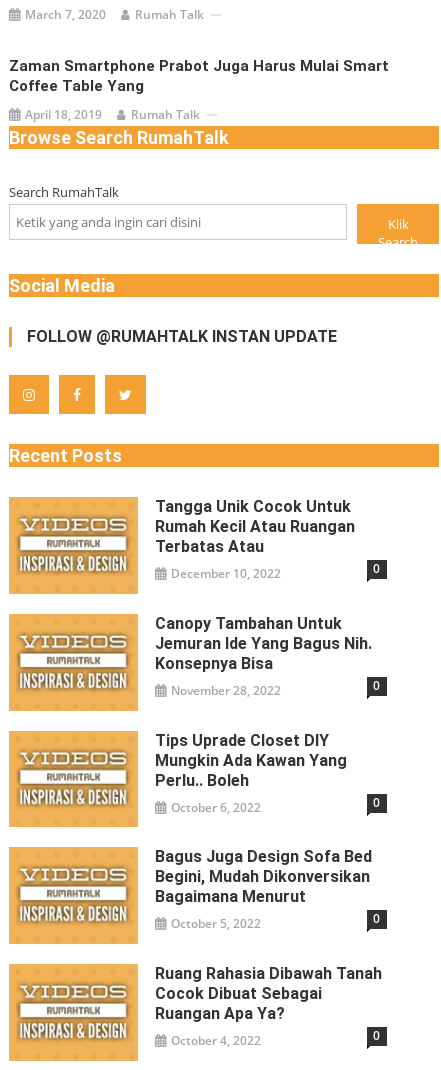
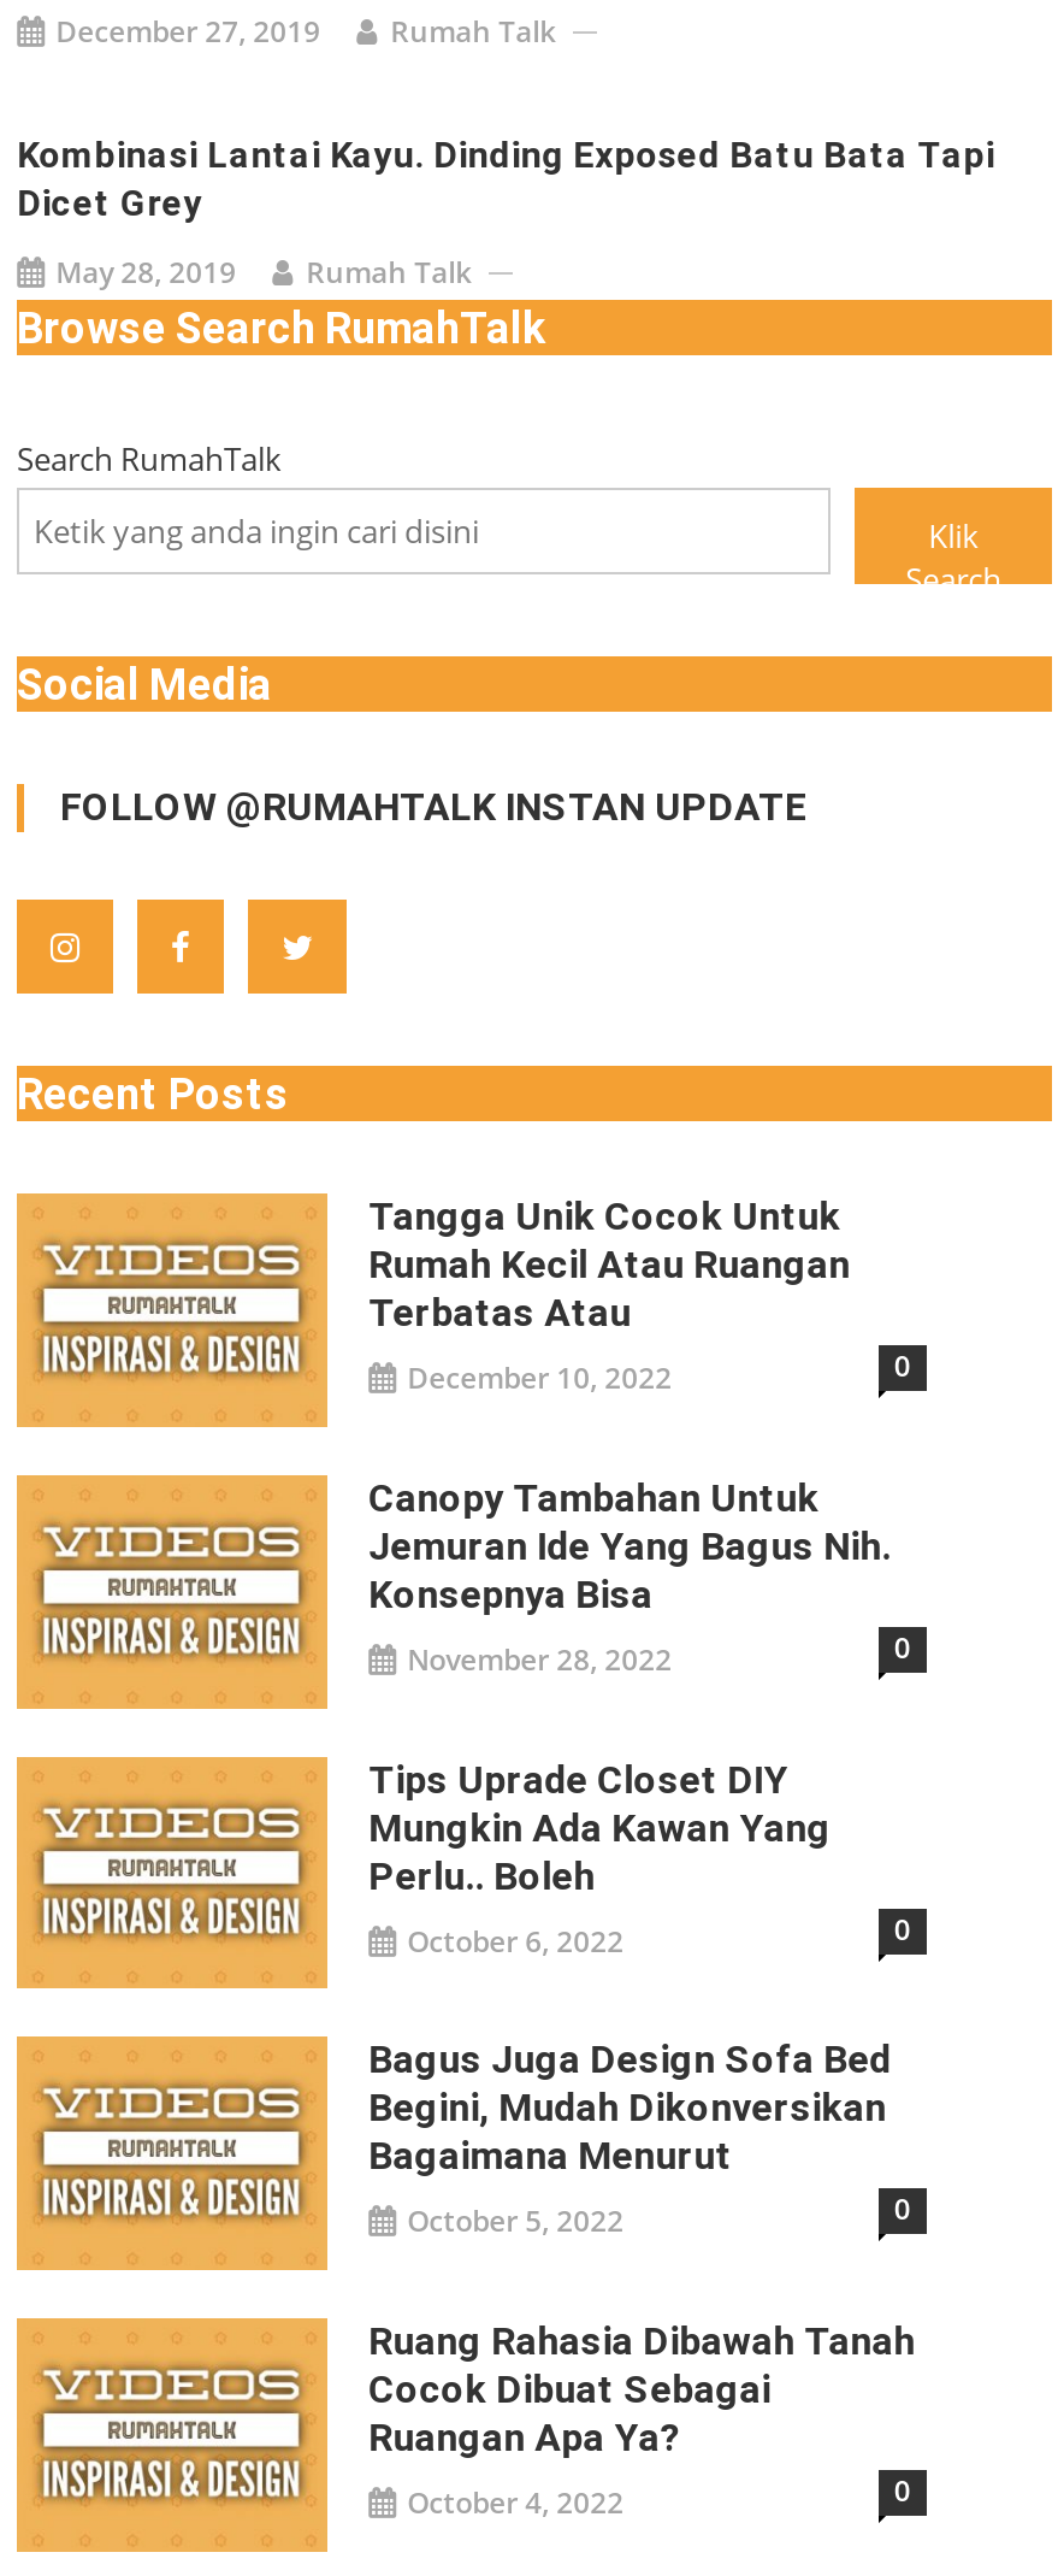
[25,6,204,23] March 7, 2020 Rumah Talk -> [56,11,556,52] December 27, 2019 Rumah Talk
[9,57,389,95] Zaman Smartphone Prabot Juga Harus Mulai Smart | Coffee Table Yang -> [17,134,994,225] Kombinasi Lantai Kayu. Dinding Exposed Batu Bata Tapi | Dicet Grey
[25,106,200,123] April 18, 2019 Rumah Talk -> [56,252,472,293] May 28, 2019 Rumah Talk

